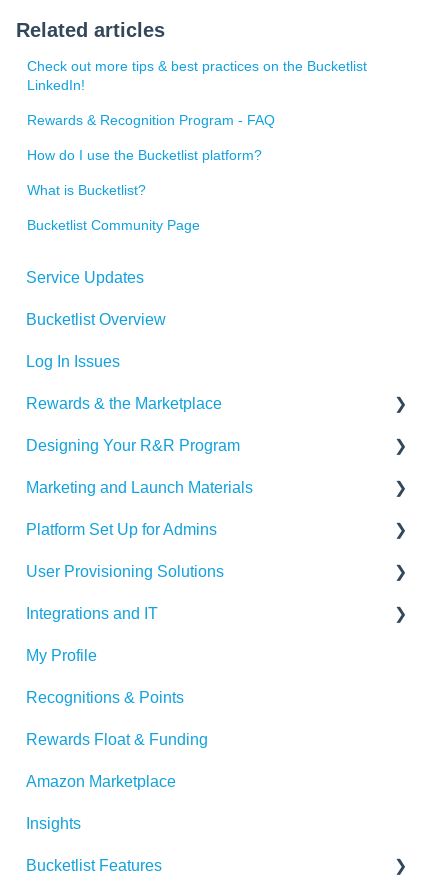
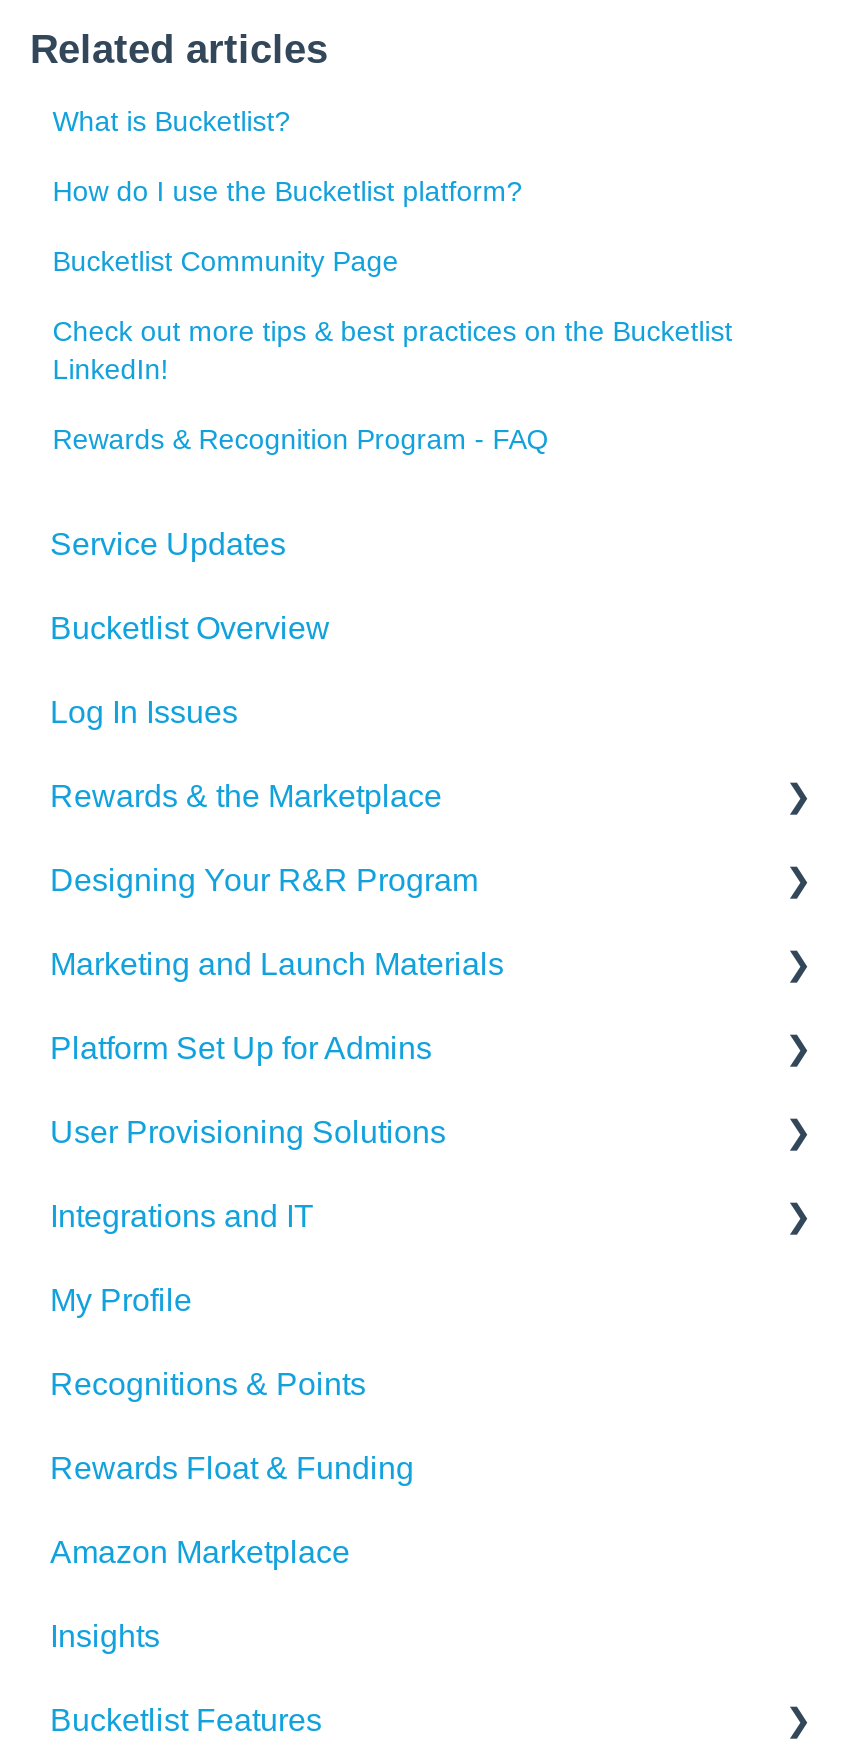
moved [27,58,367,128] -> [52,314,732,454]: Check out more tips & best practices on the Bucketlist | LinkedIn! | Rewards & Recognition Program - FAQ
moved [27,147,262,233] -> [52,104,522,276]: How do I use the Bucketlist platform? | What is Bucketlist? | Bucketlist Community Page

